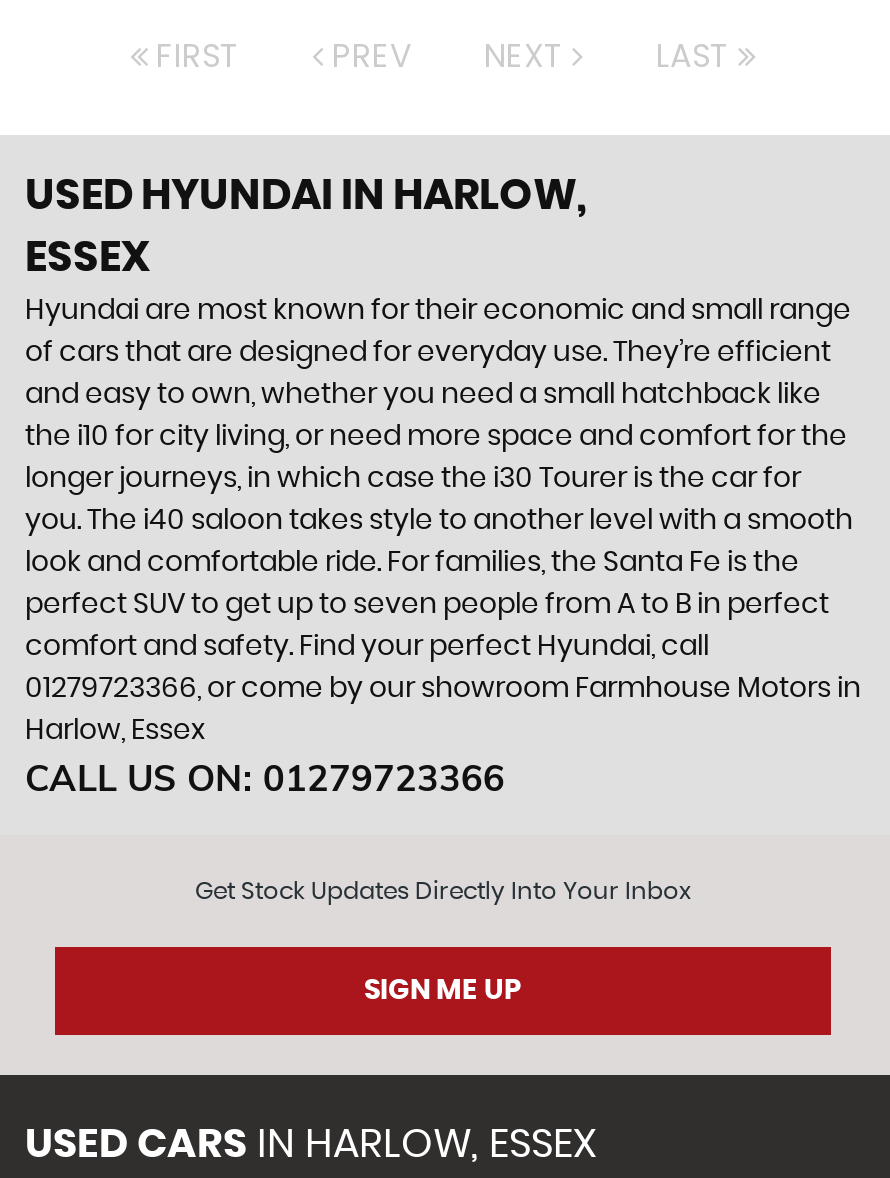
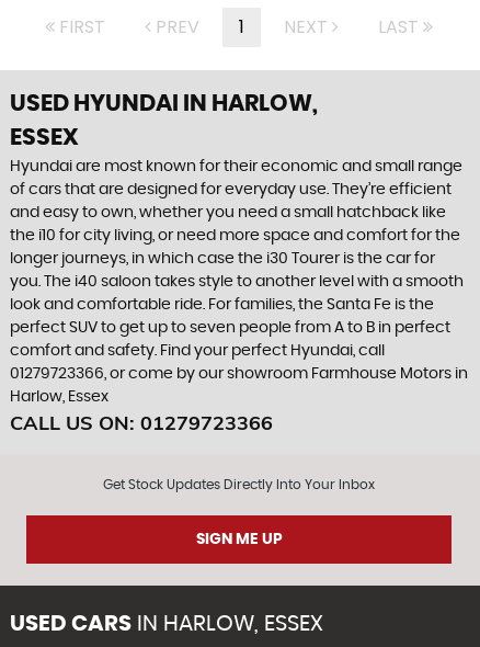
none -> [239,14,244,39] 1

